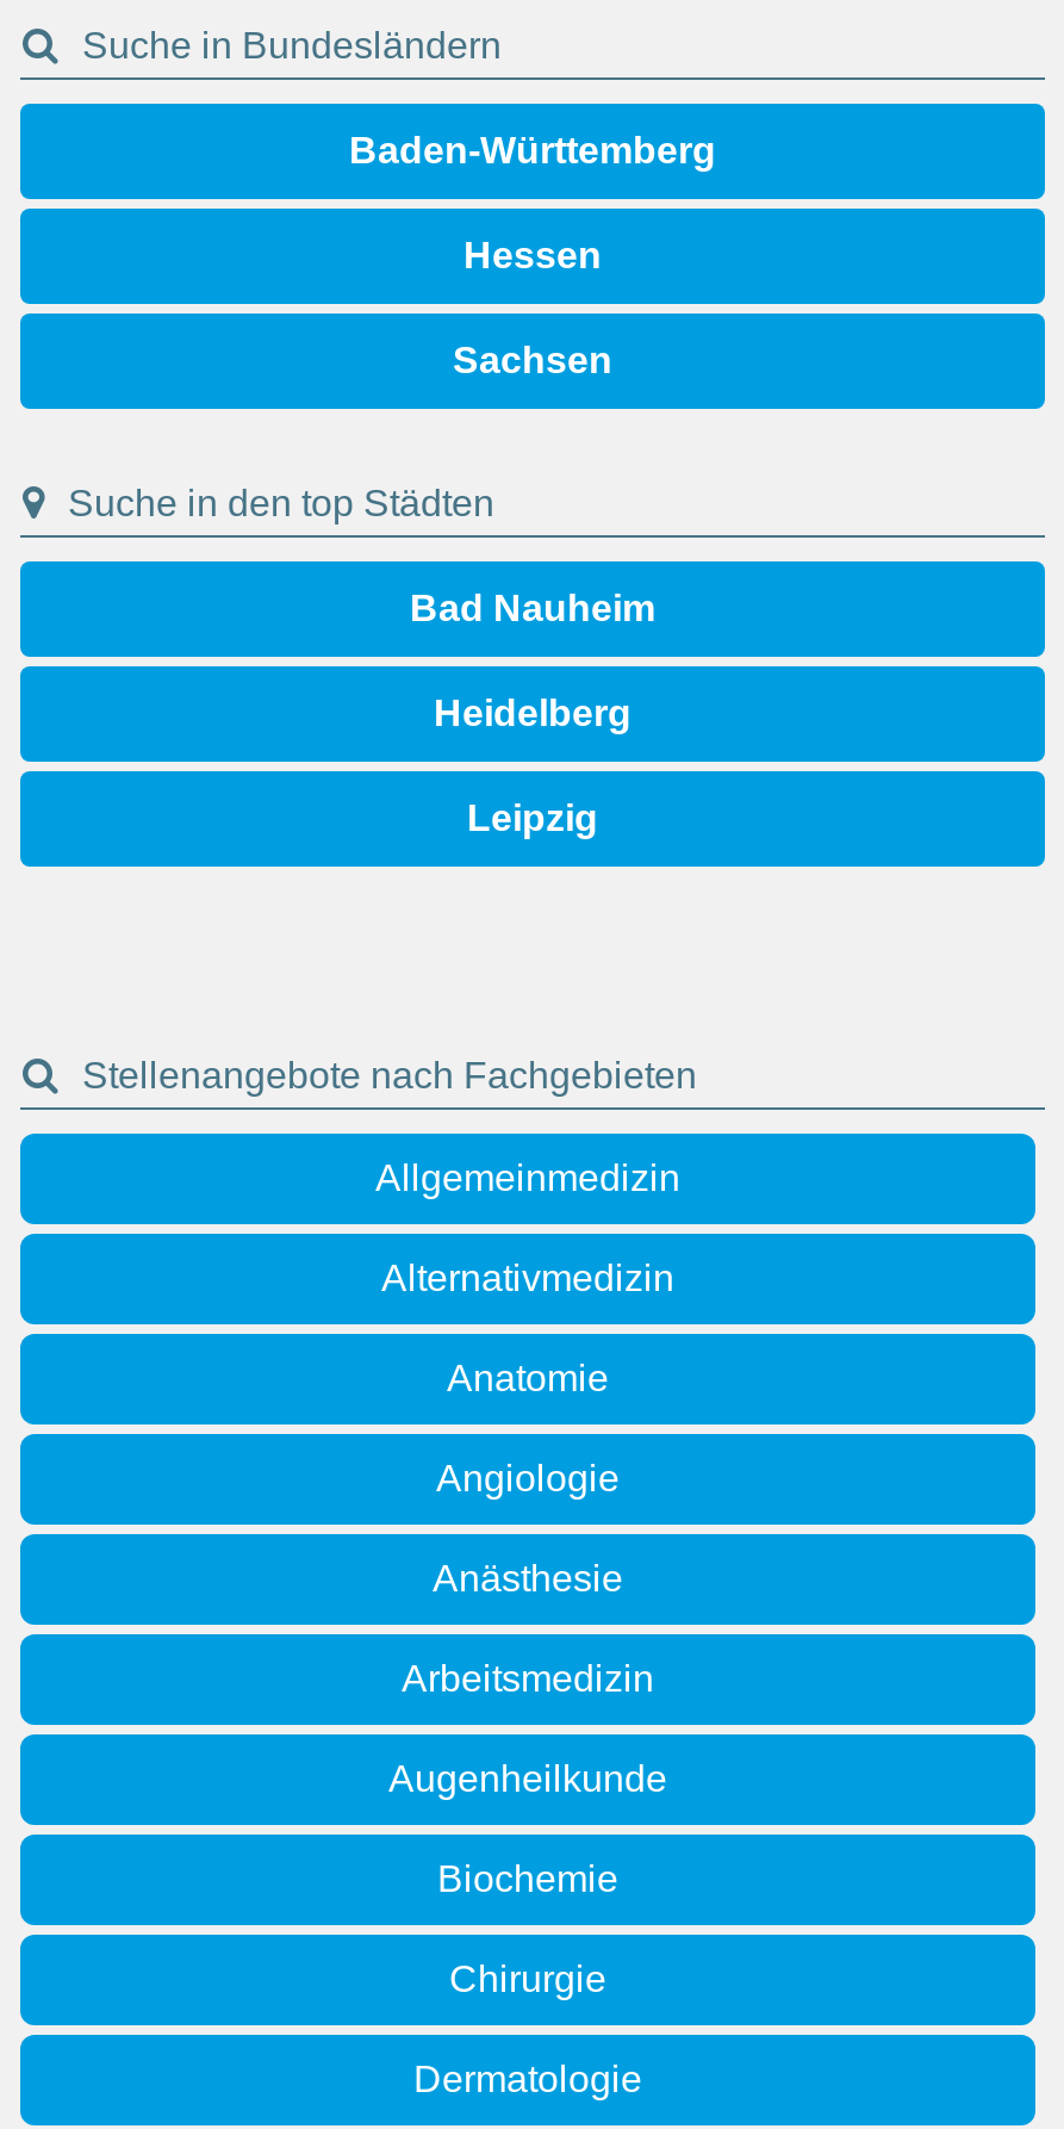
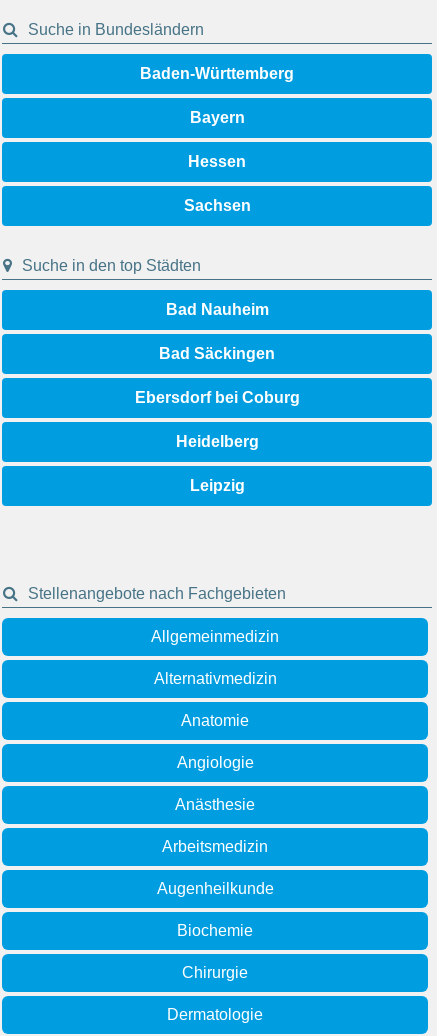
none -> [189,109,244,126] Bayern
none -> [134,345,299,406] Bad Säckingen | Ebersdorf bei Coburg

